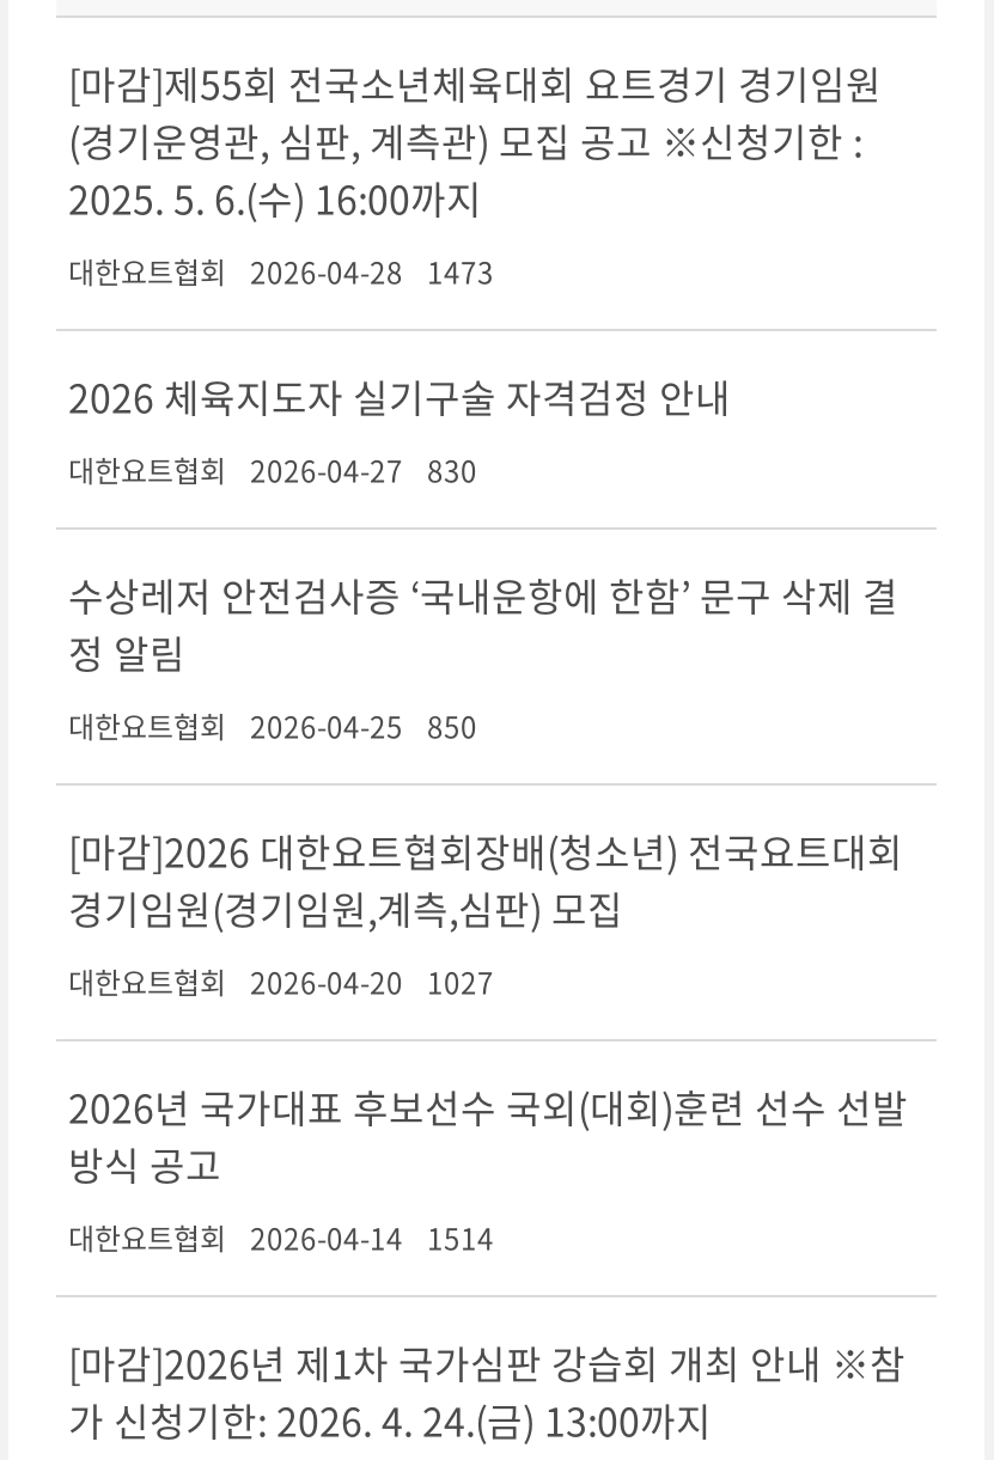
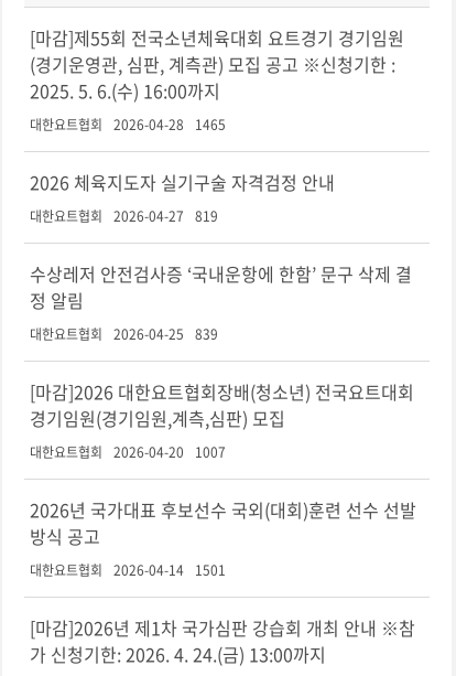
[68,250,494,293] 대한요트협회 2026-04-28 1473 -> [30,115,226,135] 대한요트협회 2026-04-28 1465
[68,448,477,491] 대한요트협회 2026-04-27 830 -> [30,206,218,226] 대한요트협회 2026-04-27 819
[68,704,477,747] 대한요트협회 2026-04-25 850 -> [30,324,218,344] 대한요트협회 2026-04-25 839
[68,960,494,1003] 대한요트협회 2026-04-20 1027 -> [30,442,226,462] 대한요트협회 2026-04-20 1007
[68,1216,494,1259] 대한요트협회 2026-04-14 1514 -> [30,560,226,580] 대한요트협회 2026-04-14 1501

